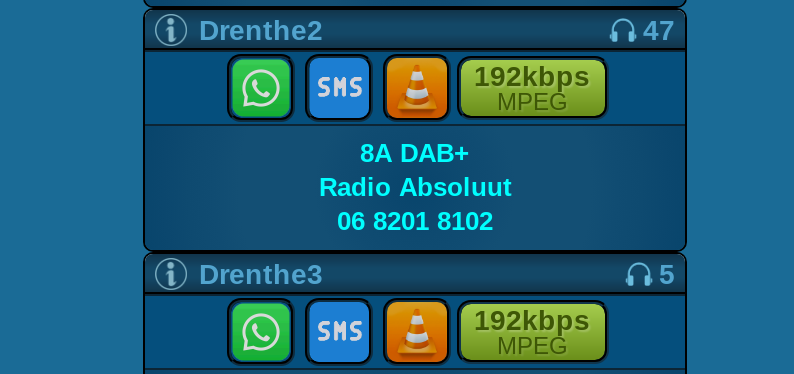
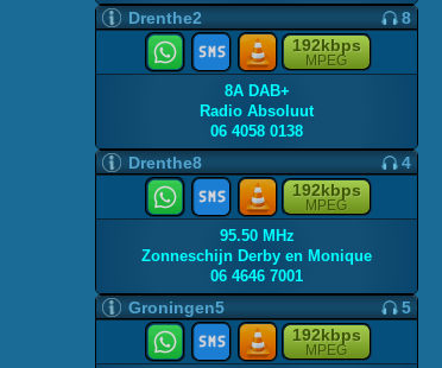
[643,13,675,45] 47 -> [402,8,411,27] 8
[199,205,493,289] 06 8201 8102 | Drenthe3 -> [128,122,411,316] 06 4058 0138 | Drenthe8 | 4 | 192kbps | MPEG | 95.50 MHz | Zonneschijn Derby en Monique | 06 4646 7001 | Groningen5

